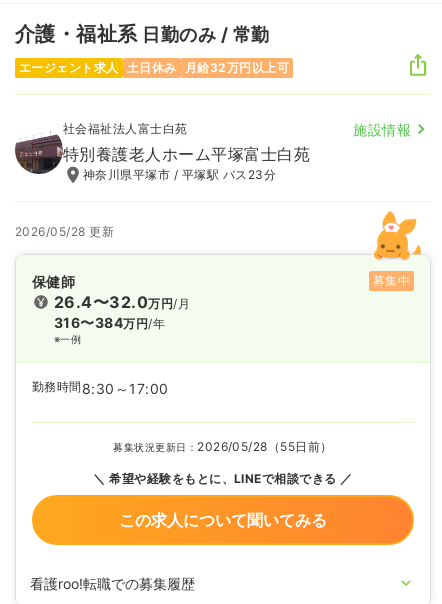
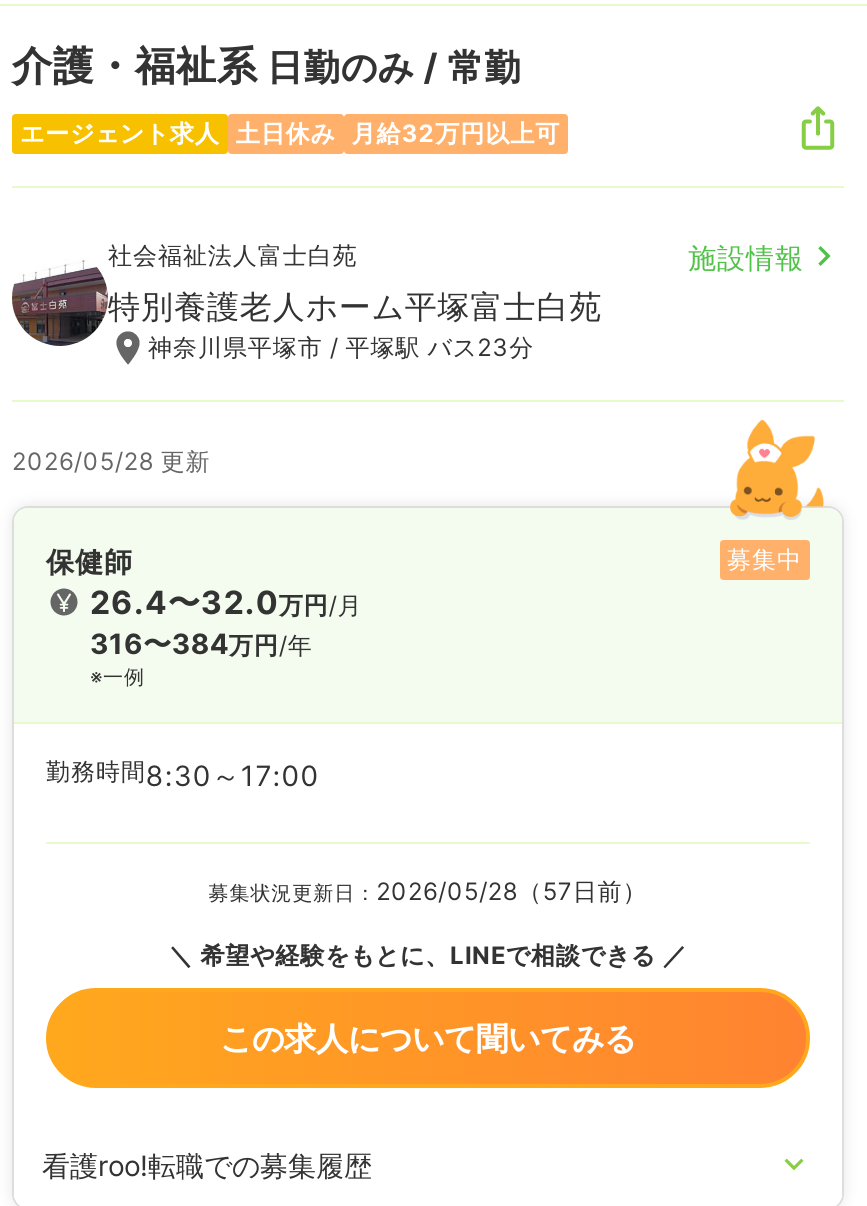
[113,439,333,454] 募集状況更新日：2026/05/28（55日前） -> [208,876,648,906] 募集状況更新日：2026/05/28（57日前）

